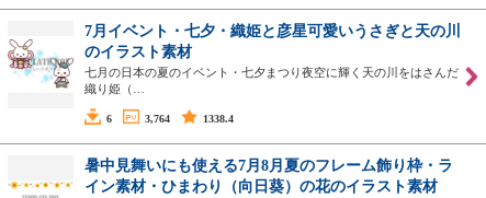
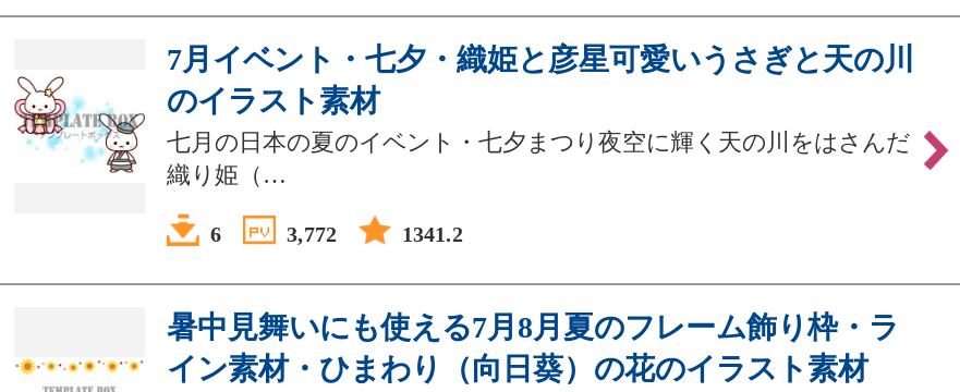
[145,113,170,125] 3,764 -> [287,222,337,246] 3,772
[203,113,234,125] 1338.4 -> [402,222,463,246] 1341.2

